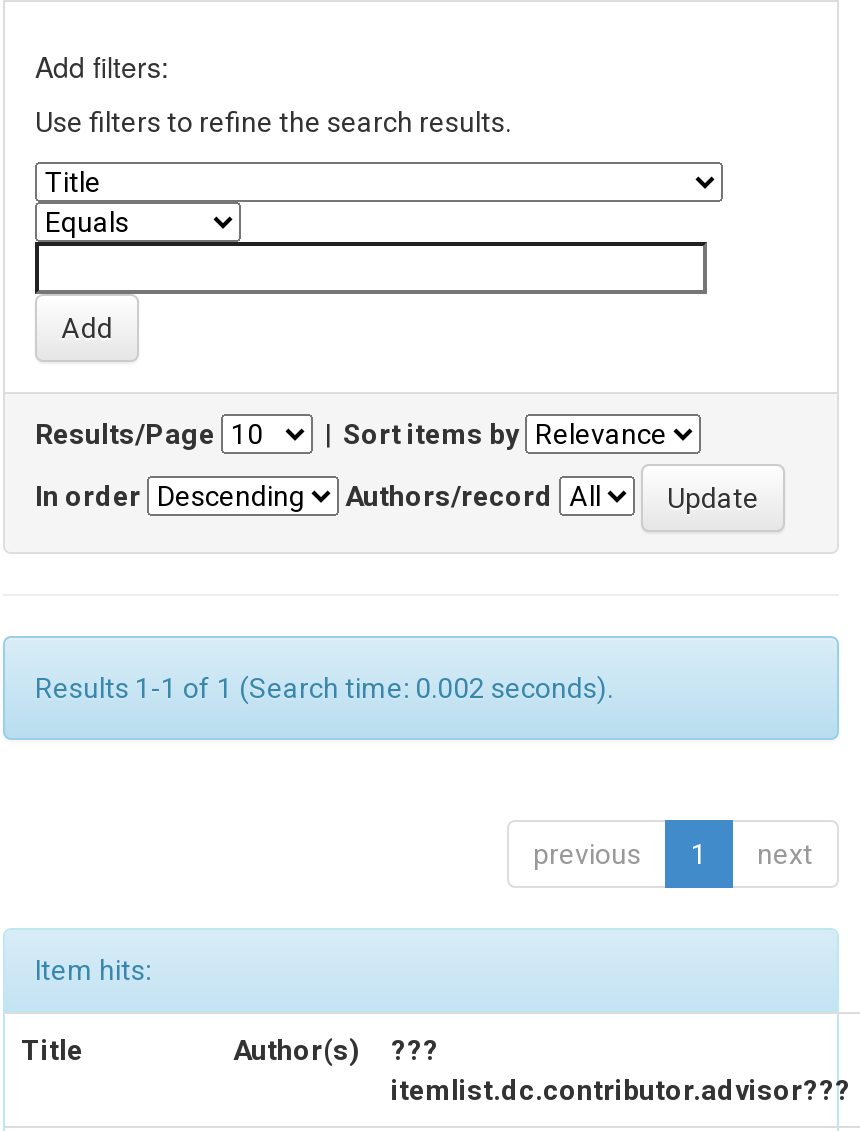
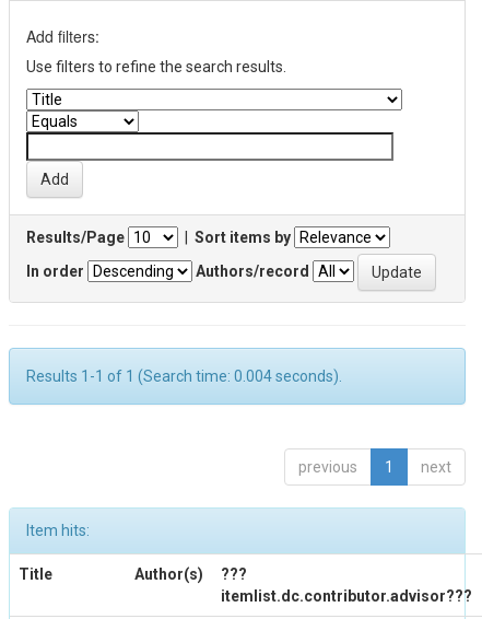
[35,672,613,704] Results 1-1 of 1 (Search time: 0.002 seconds). -> [26,367,342,385] Results 1-1 of 1 (Search time: 0.004 seconds).

